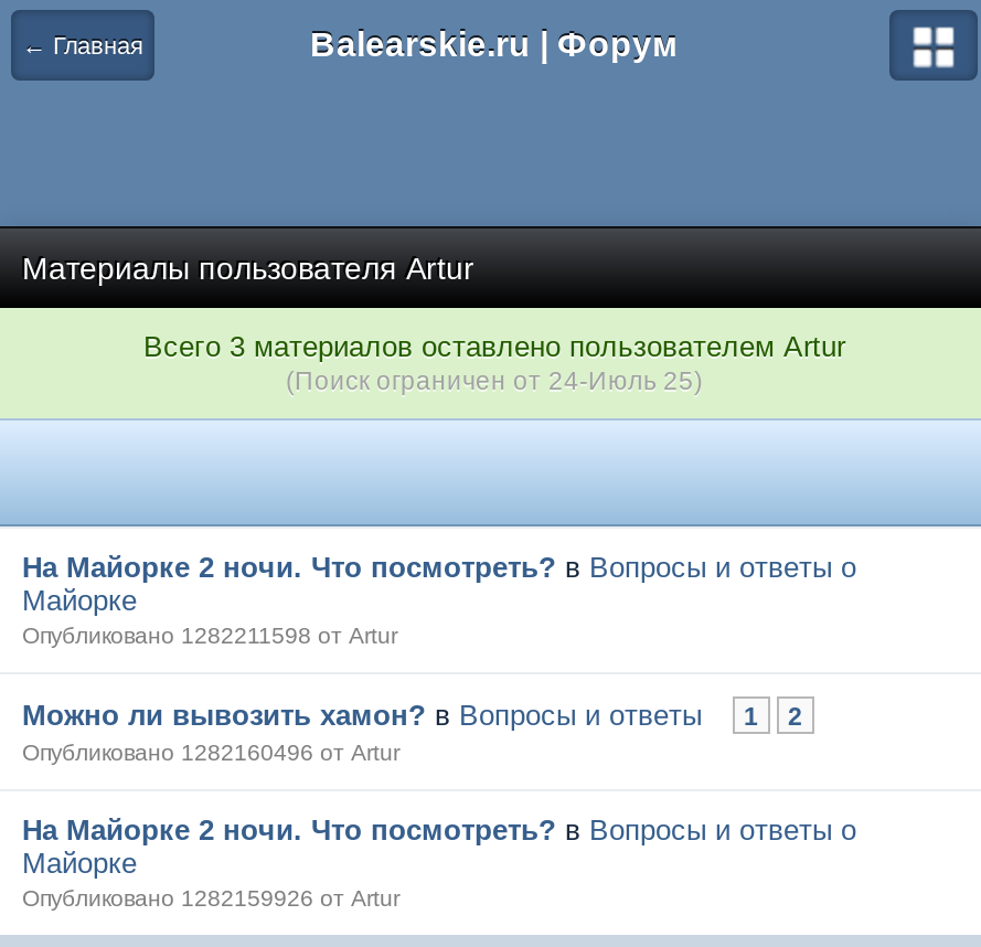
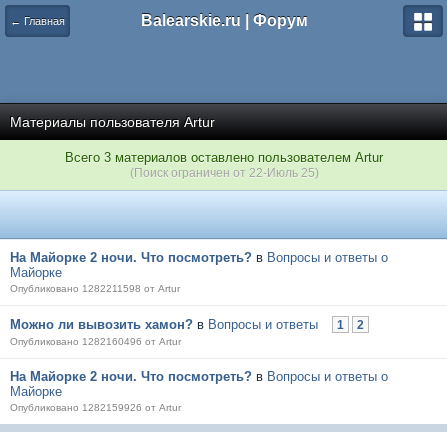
[286,365,703,394] (Поиск ограничен от 24-Июль 25) -> [129,166,318,179] (Поиск ограничен от 22-Июль 25)

